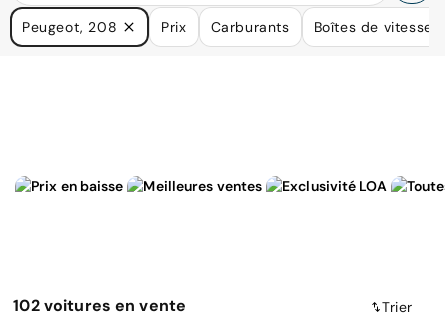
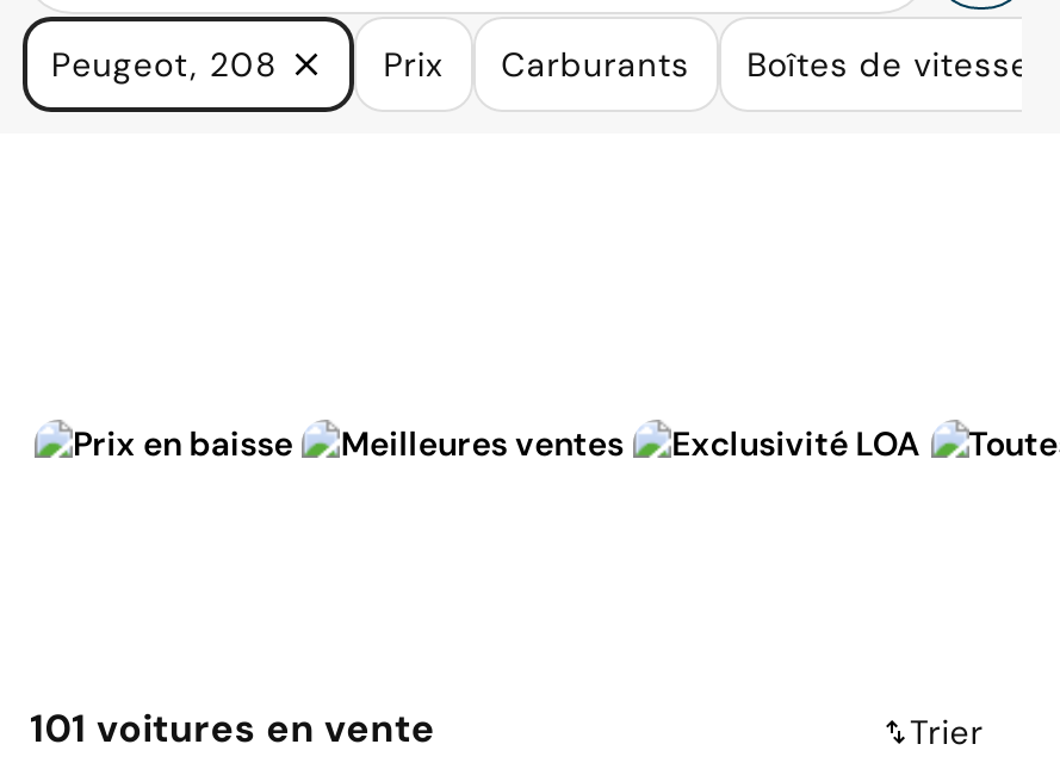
[13,295,186,316] 102 voitures en vente -> [30,704,435,754] 101 voitures en vente

